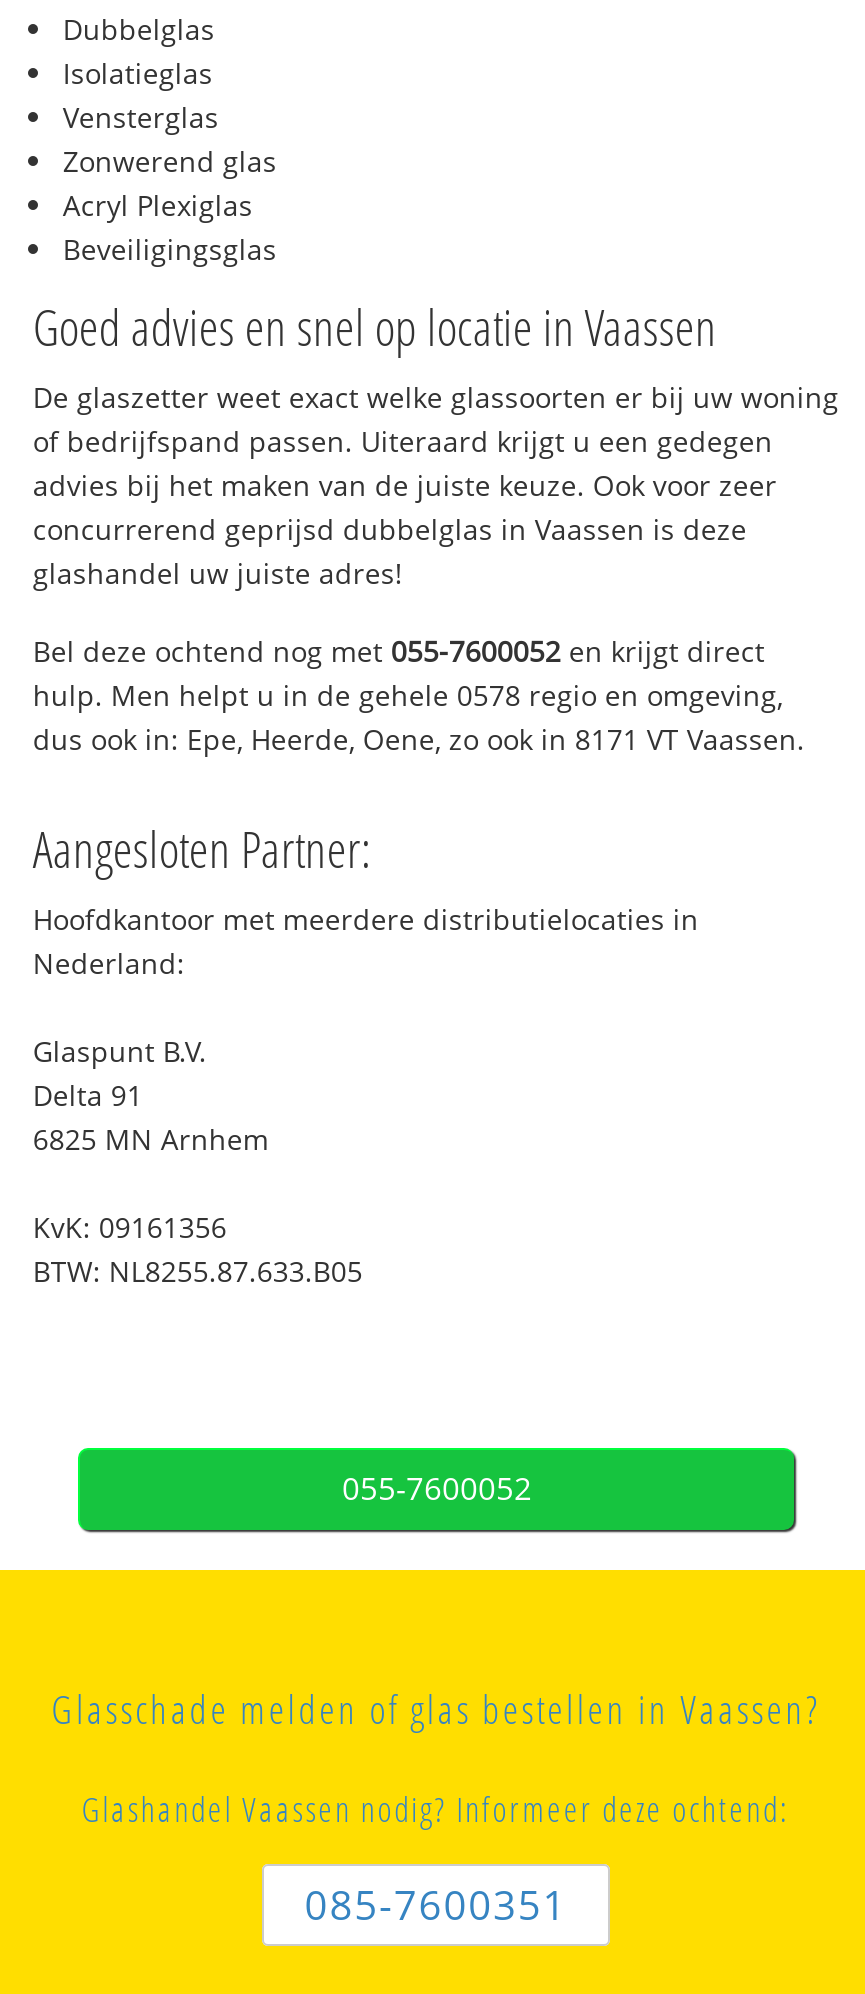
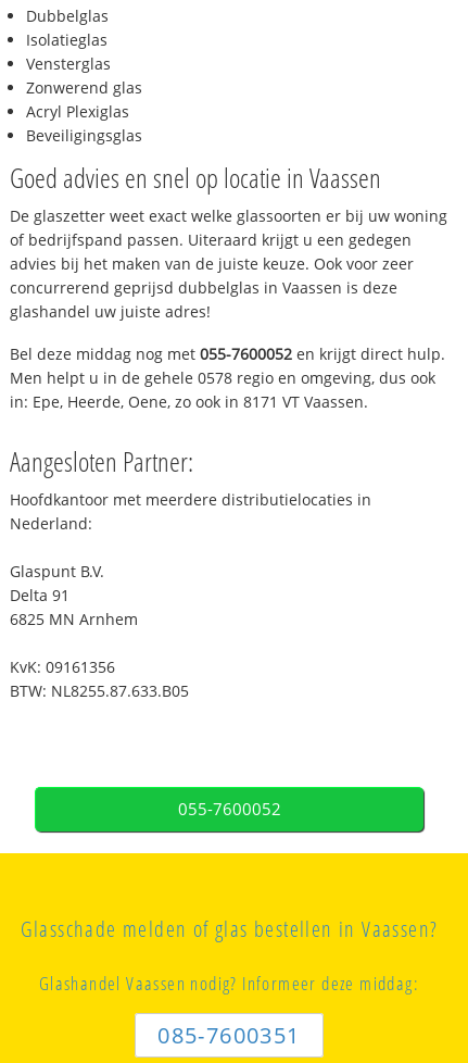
[33,631,805,757] Bel deze ochtend nog met 055-7600052 en krijgt direct | hulp. Men helpt u in de gehele 0578 regio en omgeving, | dus ook in: Epe, Heerde, Oene, zo ook in 8171 VT Vaassen. -> [10,343,446,411] Bel deze middag nog met 055-7600052 en krijgt direct hulp. | Men helpt u in de gehele 0578 regio en omgeving, dus ook | in: Epe, Heerde, Oene, zo ook in 8171 VT Vaassen.
[81,1786,791,1832] Glashandel Vaassen nodig? Informeer deze ochtend: -> [39,971,419,996] Glashandel Vaassen nodig? Informeer deze middag:

